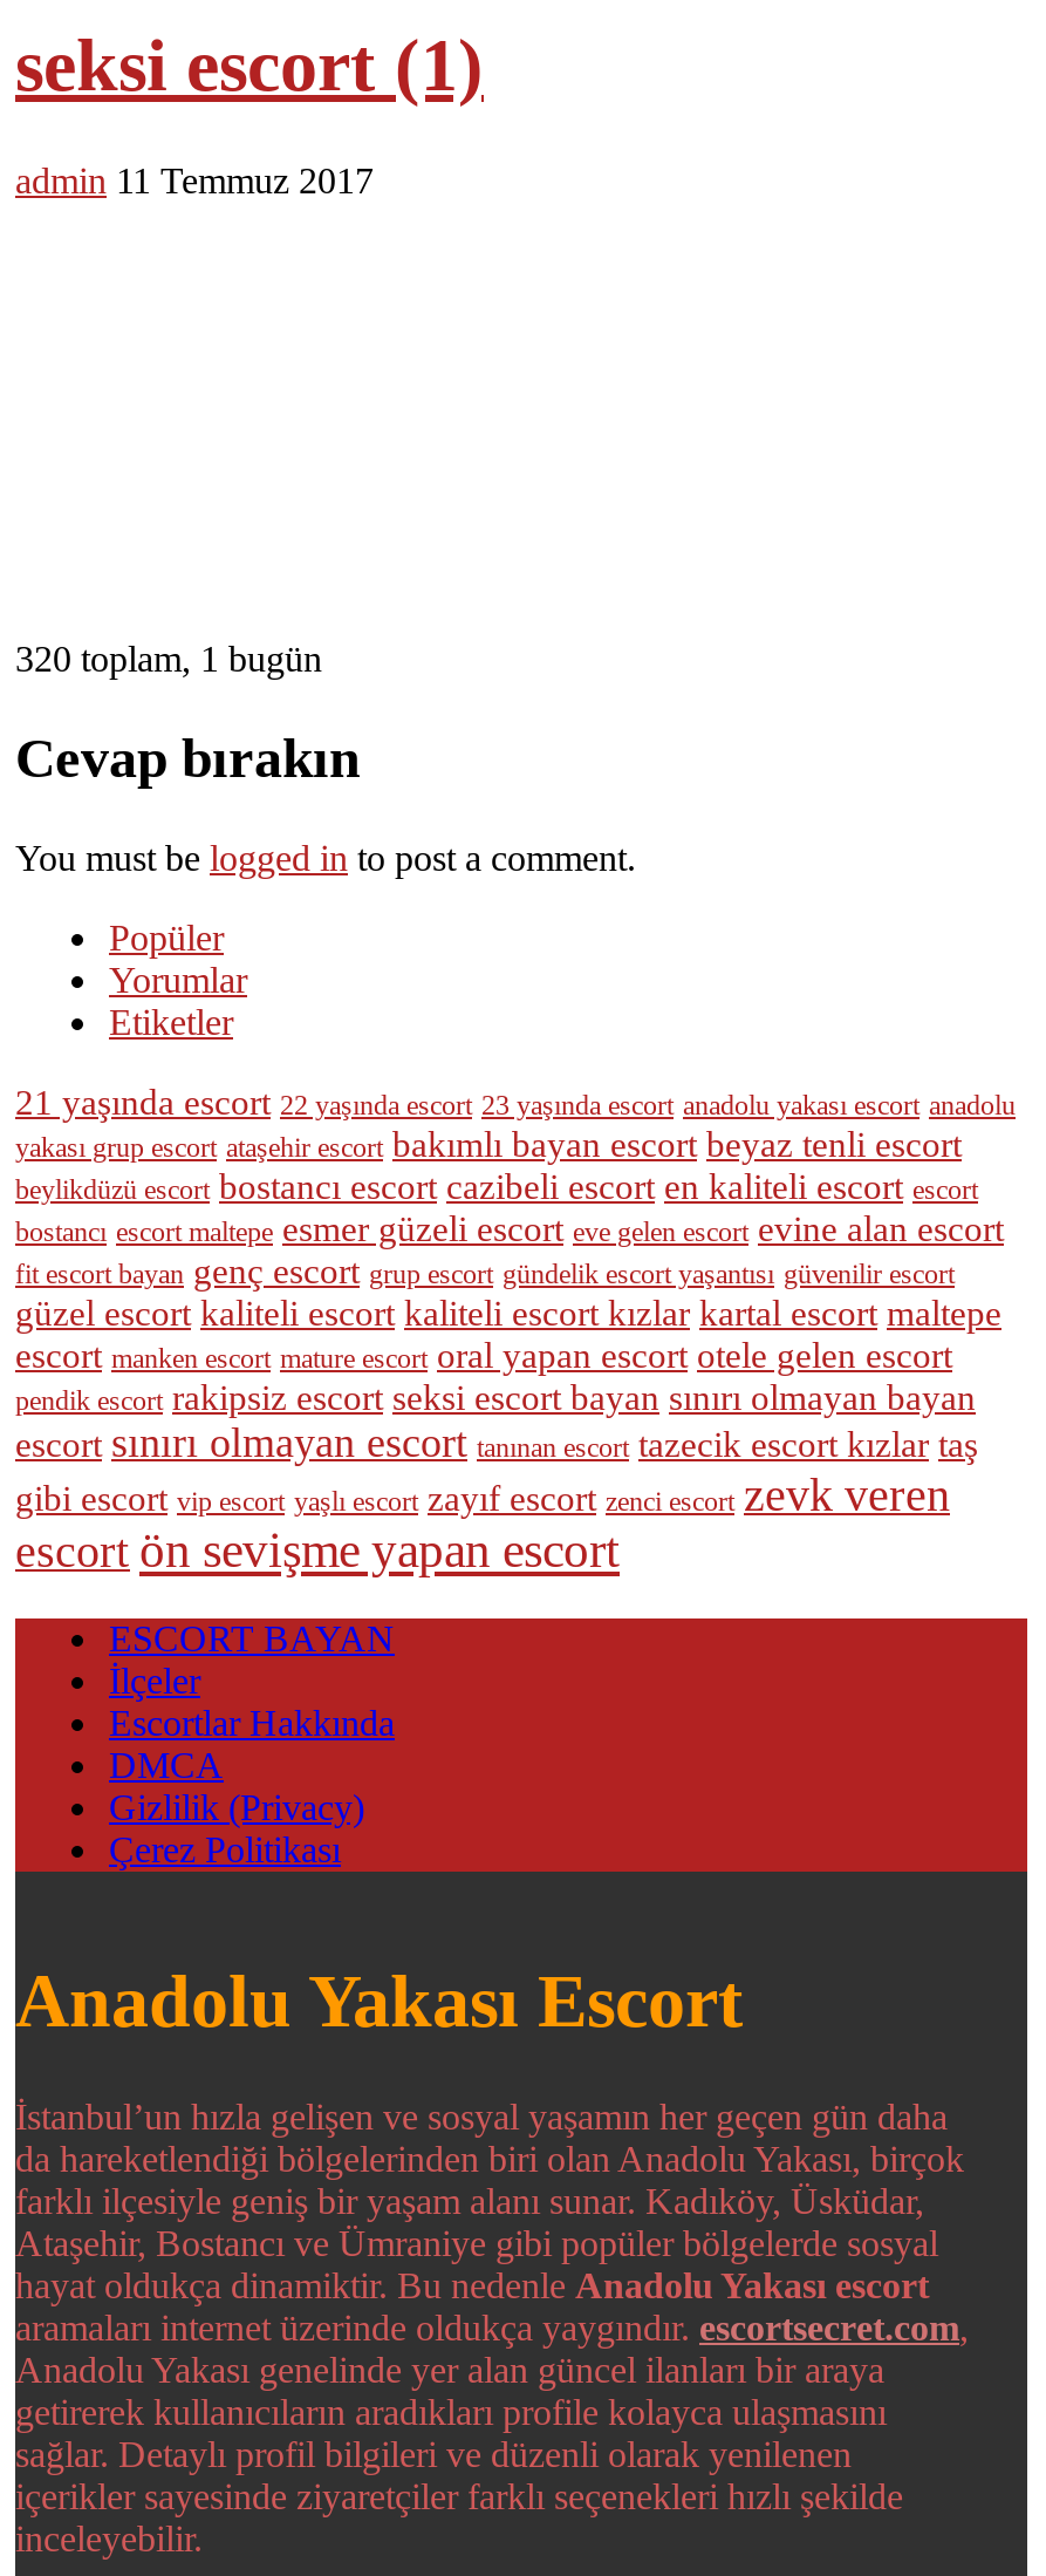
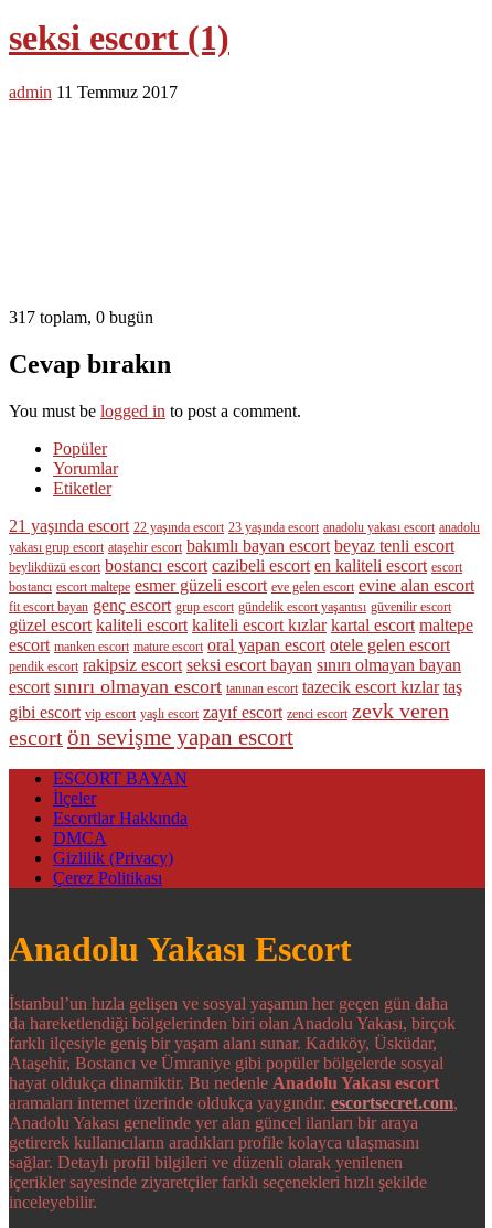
[15,638,322,678] 320 toplam, 1 bugün -> [9,308,153,326] 317 toplam, 0 bugün

